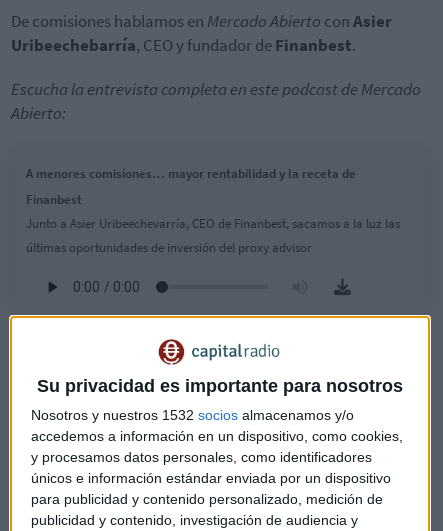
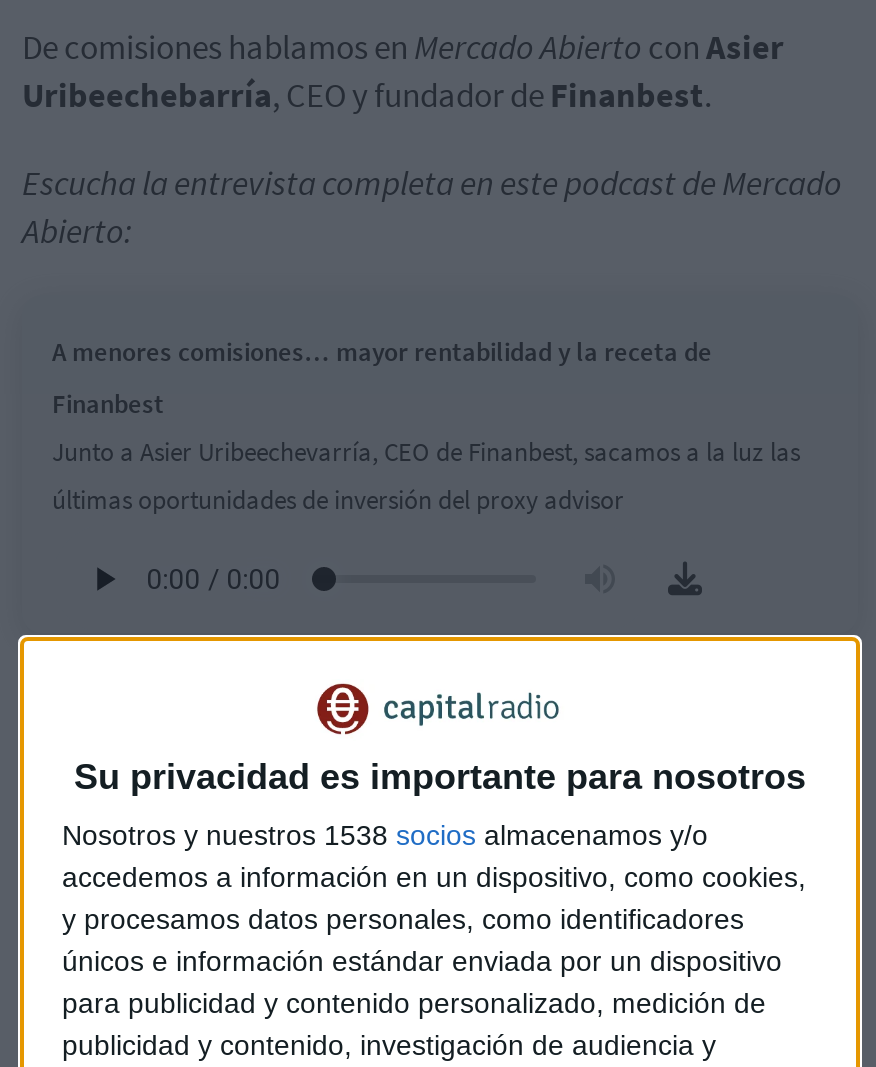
[31,407,354,423] Nosotros y nuestros 1532 socios almacenamos y/o -> [62,819,708,851] Nosotros y nuestros 1538 socios almacenamos y/o

